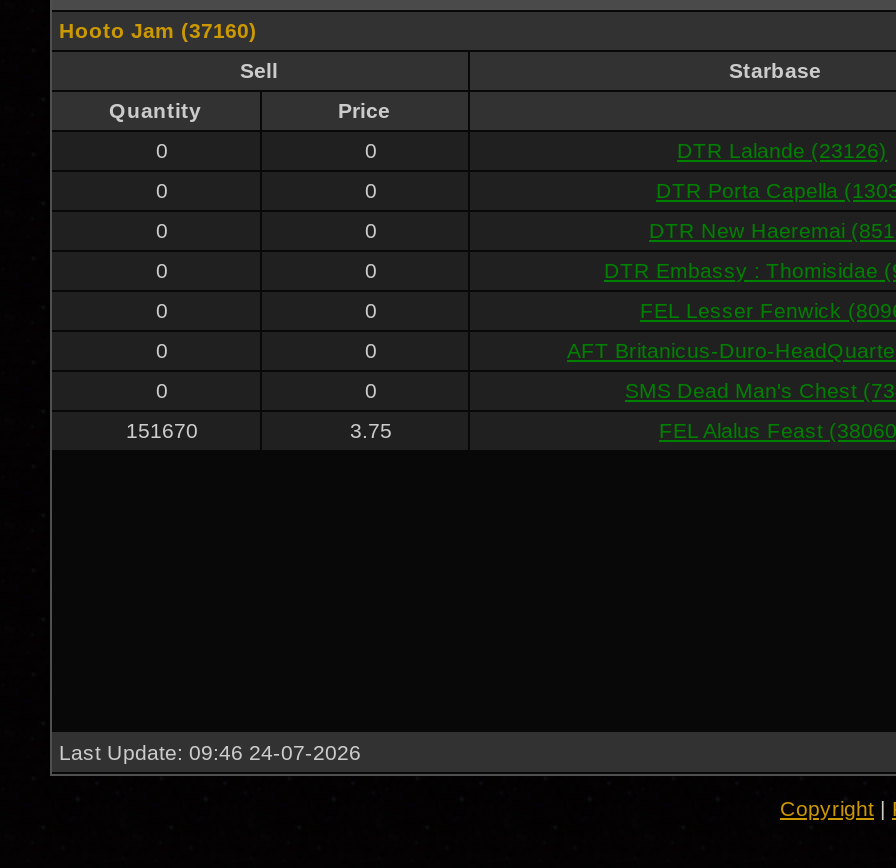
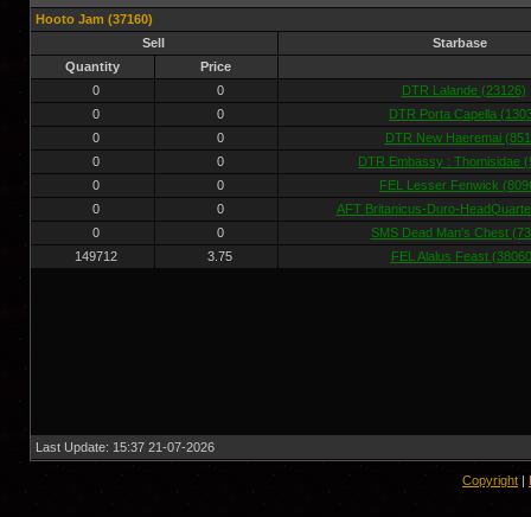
[126,418,198,442] 151670 -> [75,249,117,263] 149712
[59,740,361,764] Last Update: 09:46 24-07-2026 -> [35,440,214,454] Last Update: 15:37 21-07-2026

